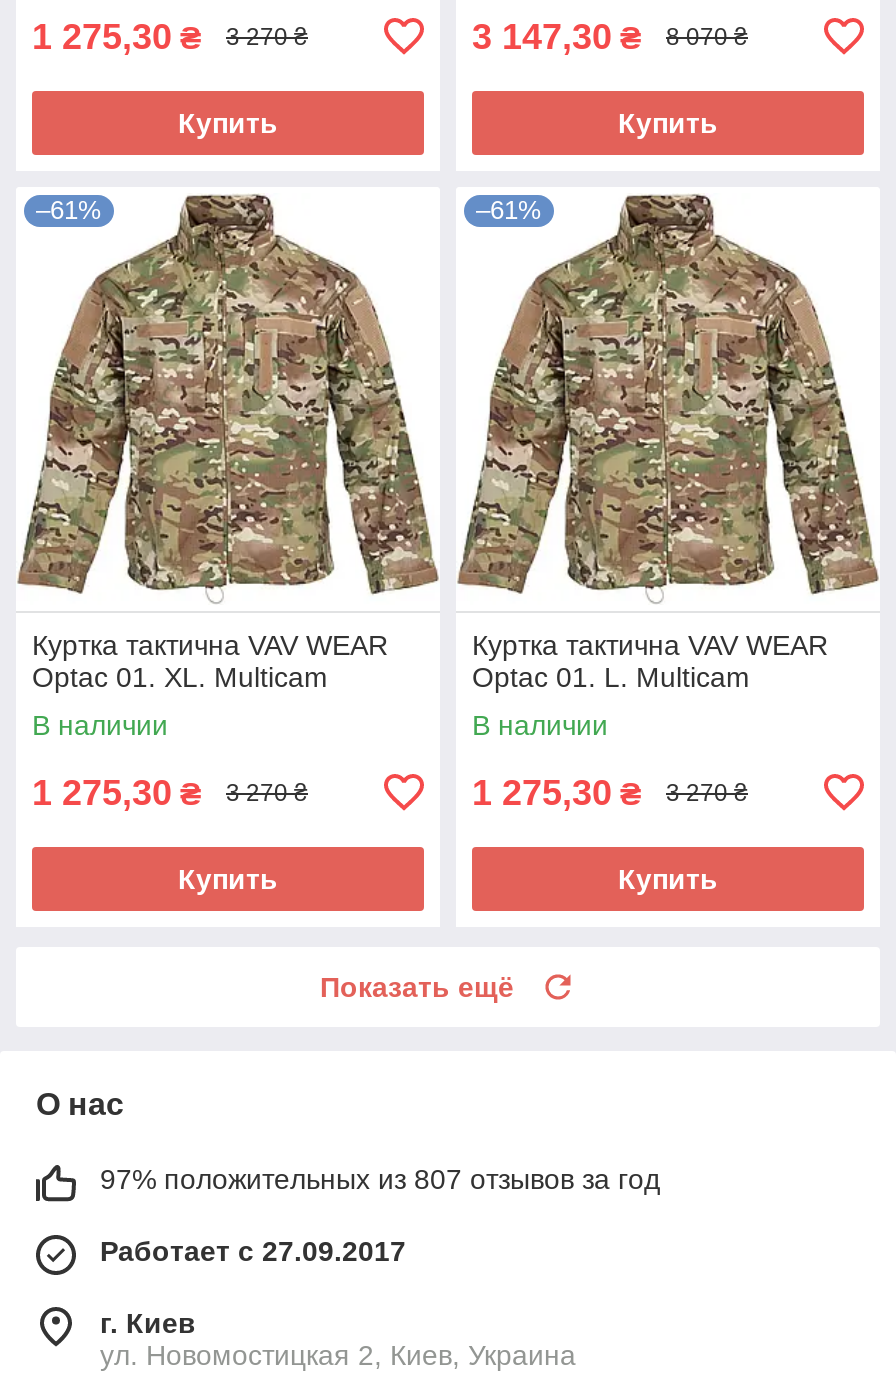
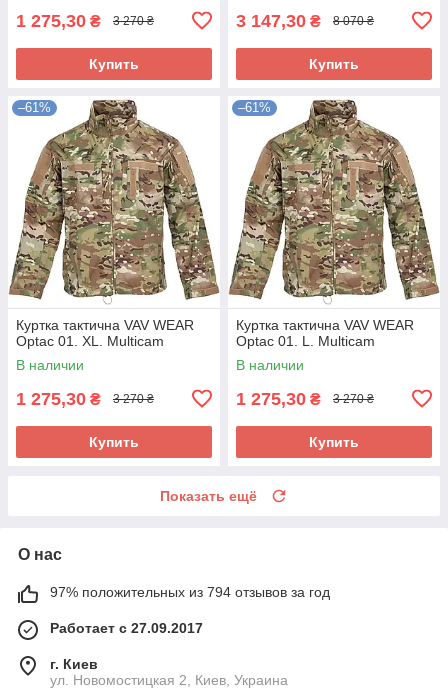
[100,1163,660,1195] 97% положительных из 807 отзывов за год -> [50,584,330,600] 97% положительных из 794 отзывов за год

